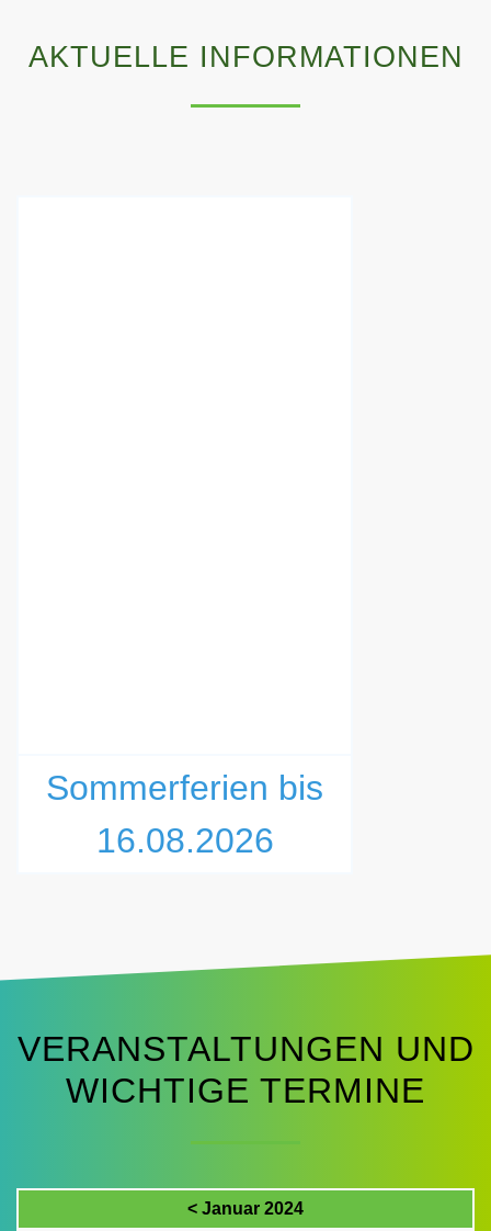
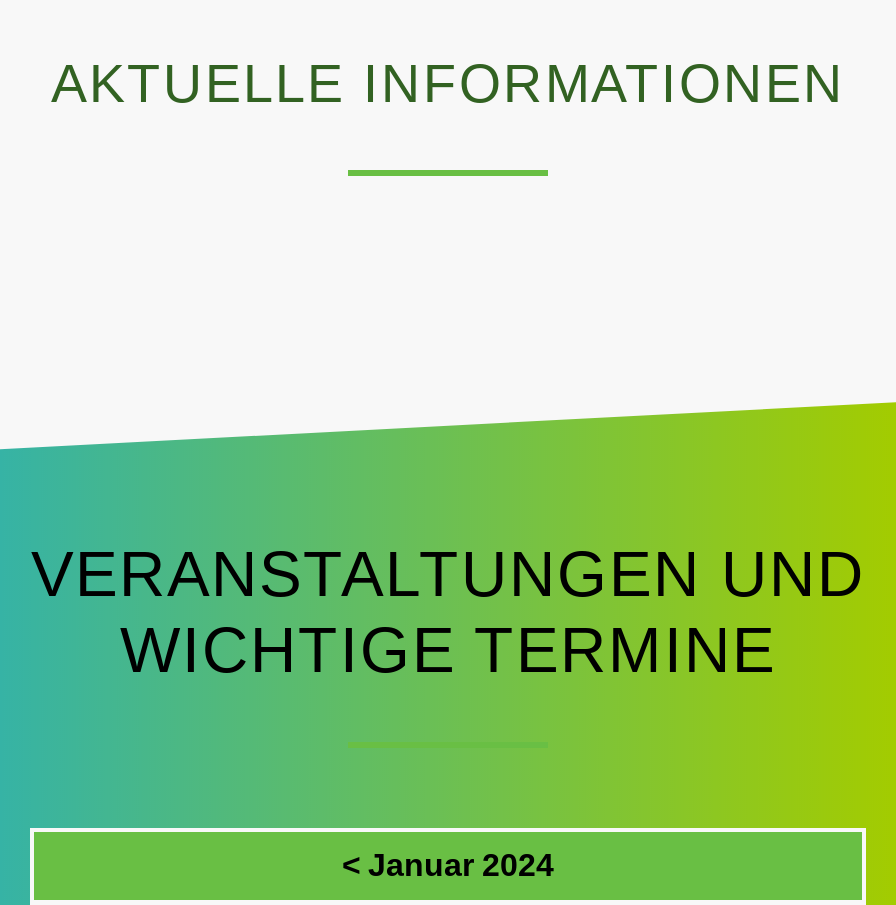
[46,768,323,860] Sommerferien bis | 16.08.2026 -> none

